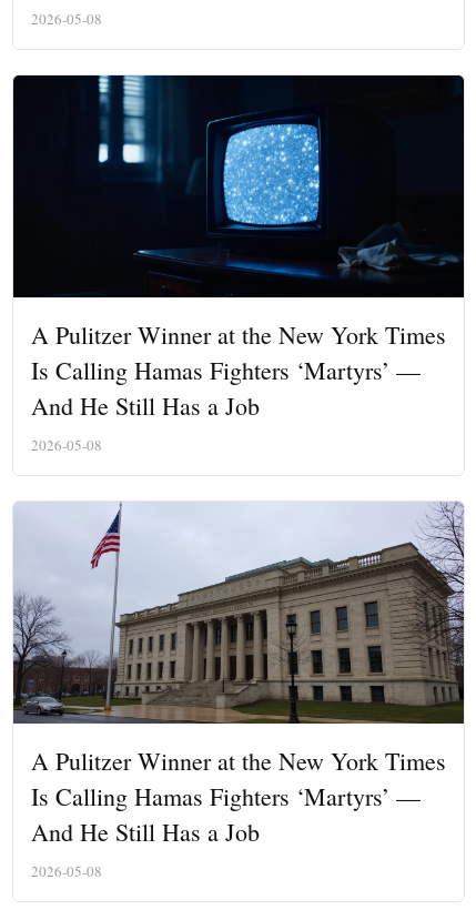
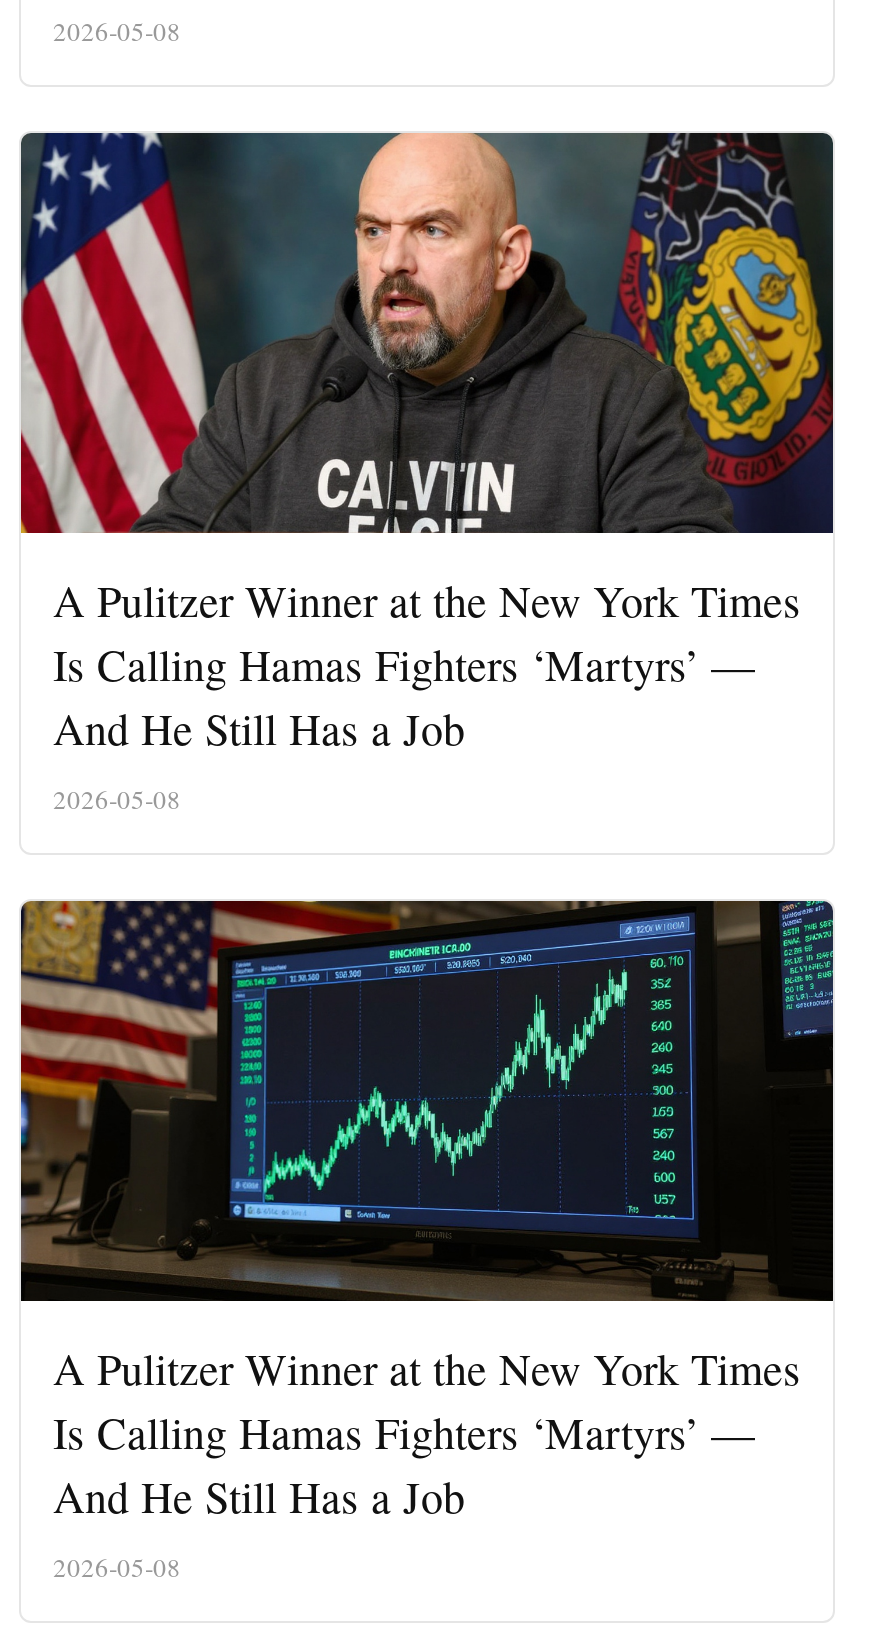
[12,74,464,299] [image] -> [19,131,833,535] [image]
[12,502,465,725] [image] -> [19,899,833,1303] [image]

